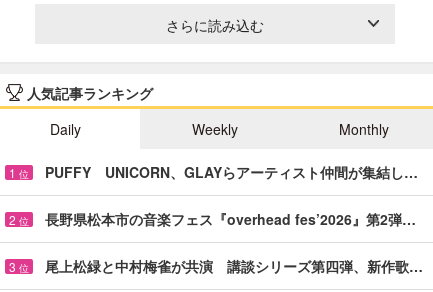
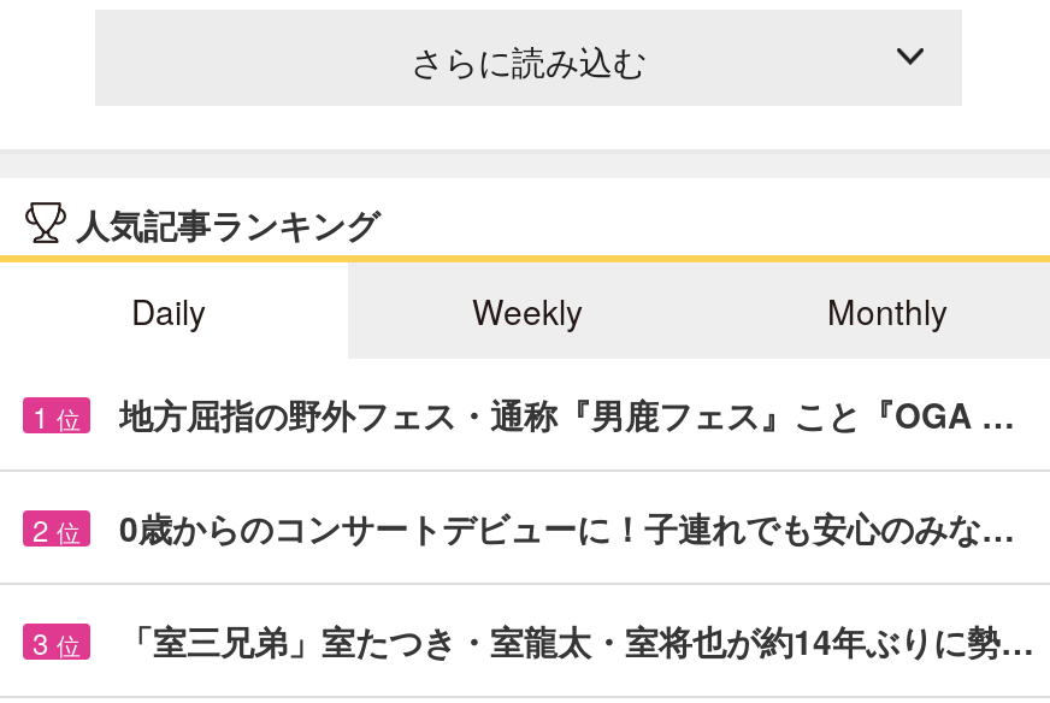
[45,162,418,182] PUFFY UNICORN、GLAYらアーティスト仲間が集結し… -> [119,390,1015,438] 地方屈指の野外フェス・通称『男鹿フェス』こと『OGA …
[45,209,416,229] 長野県松本市の音楽フェス『overhead fes’2026』第2弾… -> [119,503,1015,551] 0歳からのコンサートデビューに！子連れでも安心のみな…
[45,256,423,276] 尾上松緑と中村梅雀が共演 講談シリーズ第四弾、新作歌… -> [119,616,1034,664] 「室三兄弟」室たつき・室龍太・室将也が約14年ぶりに勢…

